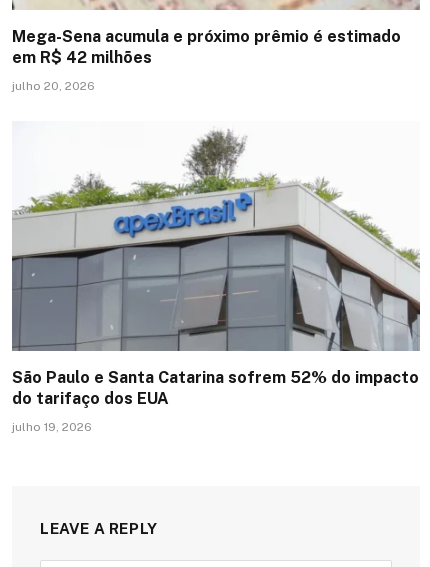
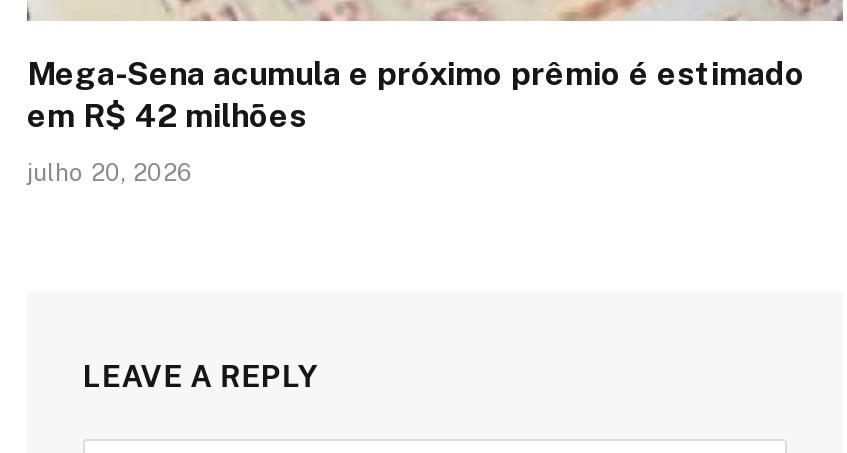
[11,129,420,434] [image] | São Paulo e Santa Catarina sofrem 52% do impacto | do tarifaço dos EUA | julho 19, 2026 -> none

